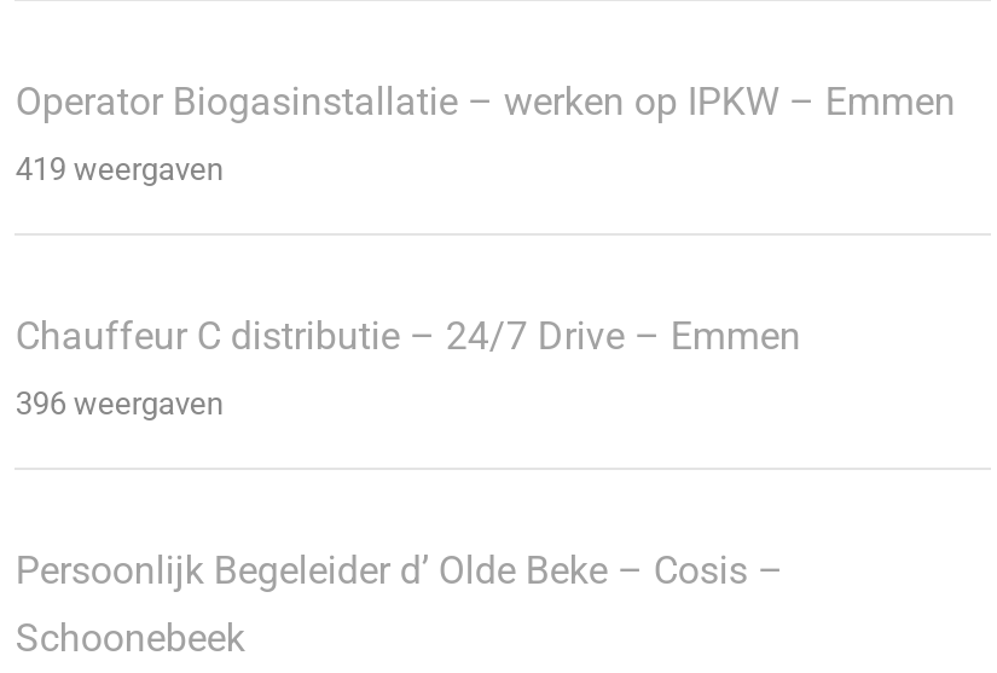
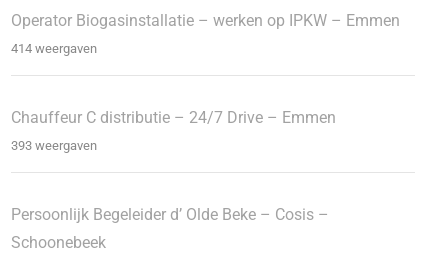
[15,151,223,187] 419 weergaven -> [11,41,97,56] 414 weergaven
[15,385,223,422] 396 weergaven -> [11,138,97,153] 393 weergaven

